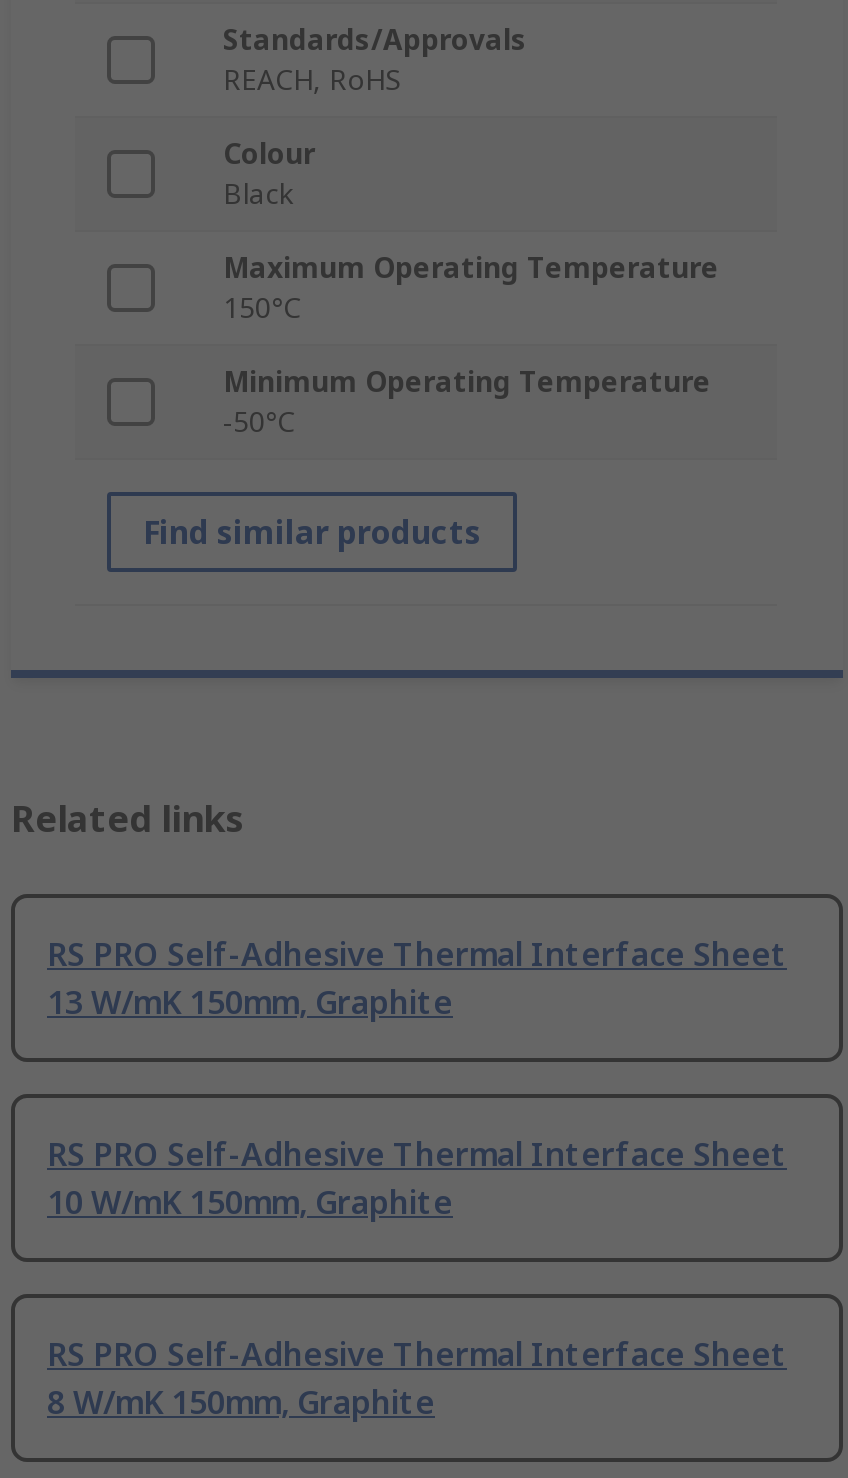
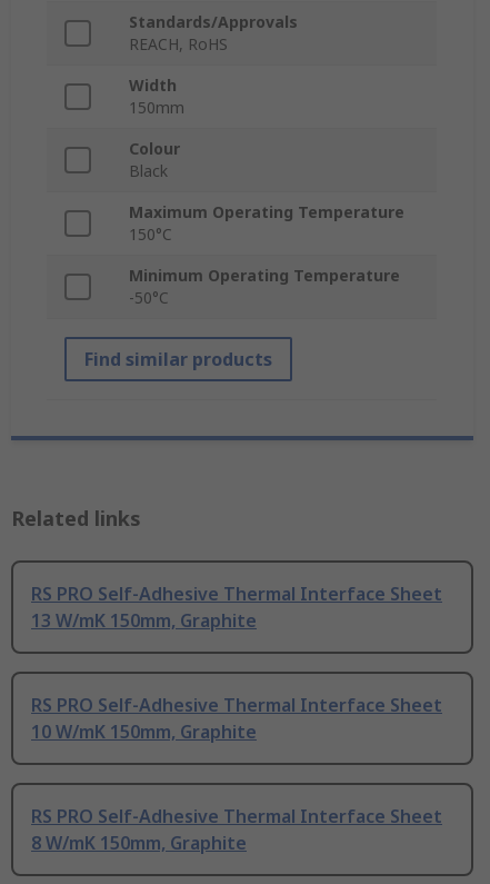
none -> [129,75,184,118] Width | 150mm

